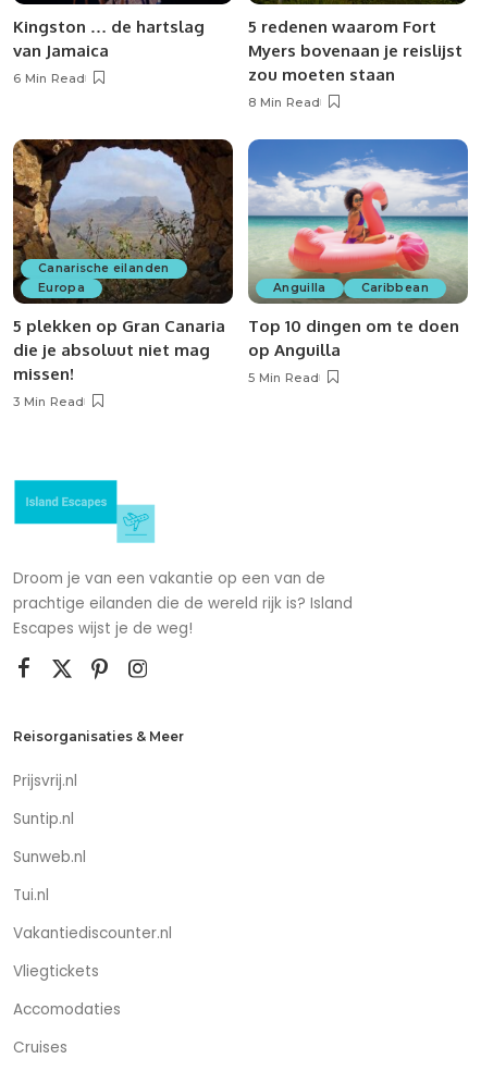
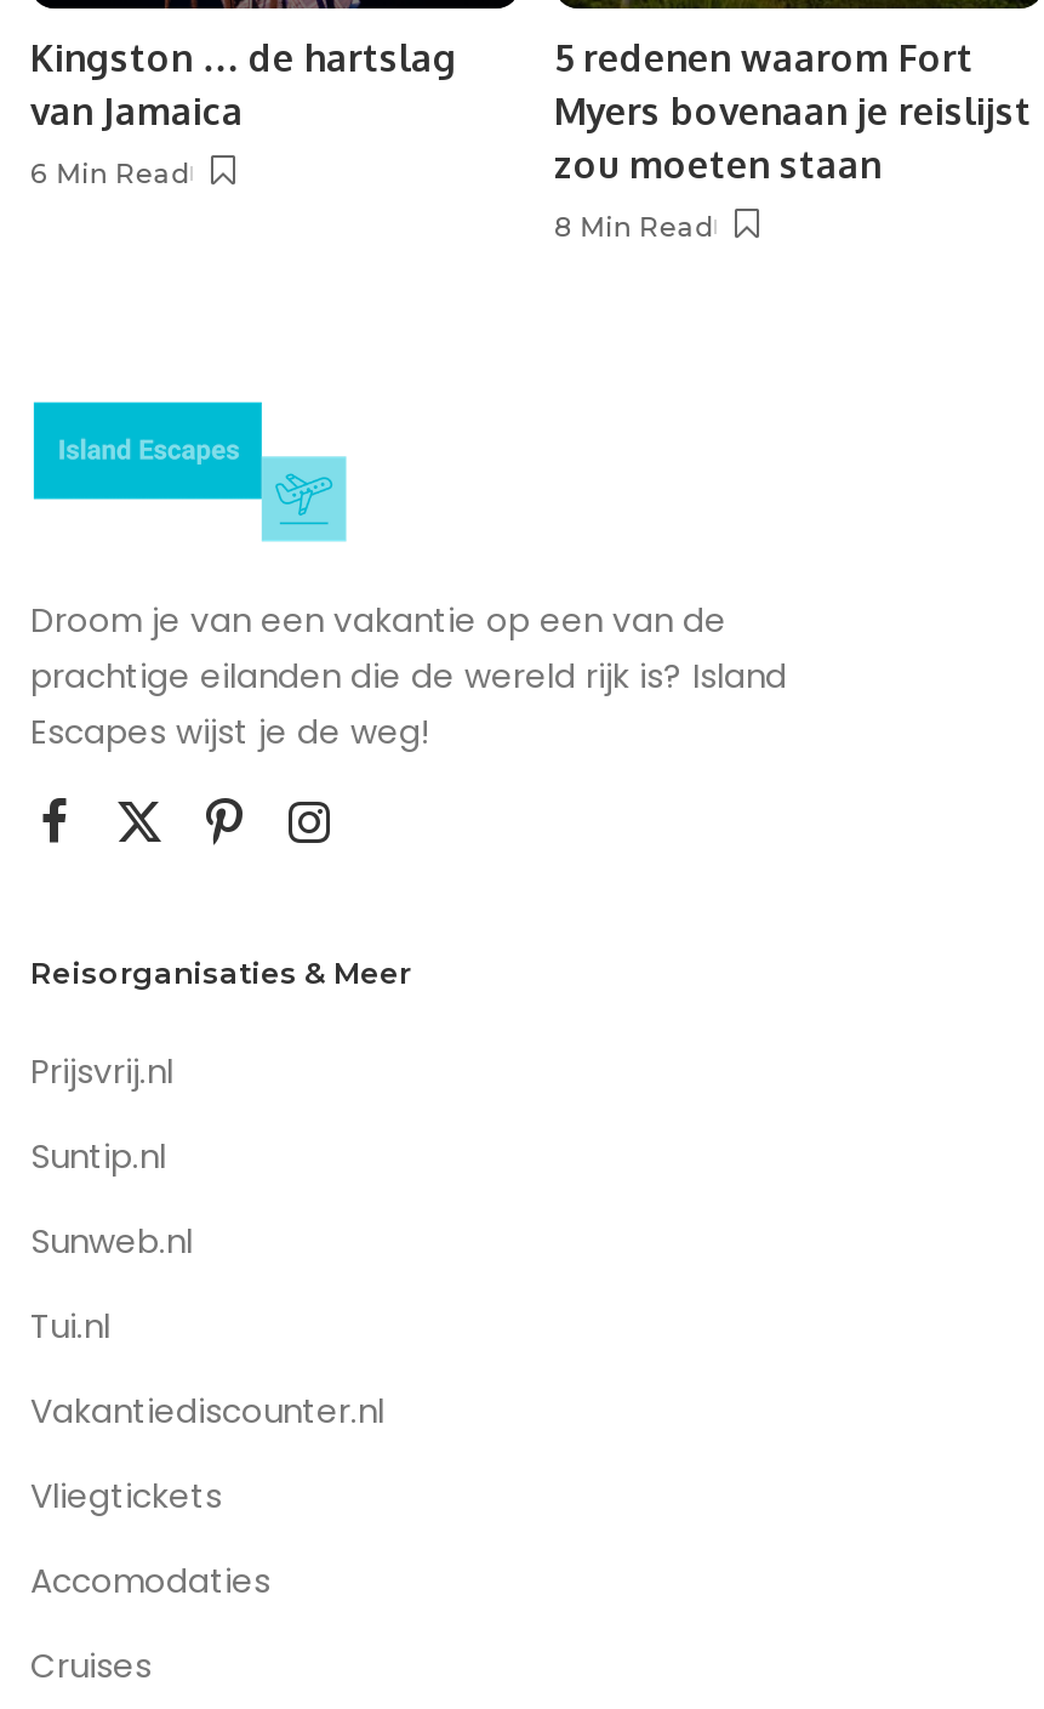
[12,138,234,410] [image] | Canarische eilanden | Europa | 5 plekken op Gran Canaria | die je absoluut niet mag | missen! | 3 Min Read -> none
[247,138,469,386] [image] | Anguilla | Caribbean | Top 10 dingen om te doen | op Anguilla | 5 Min Read -> none

